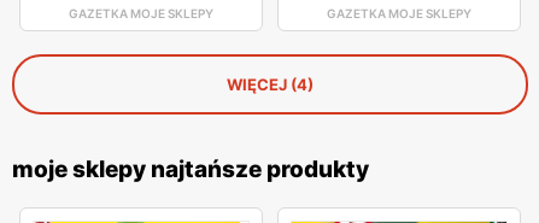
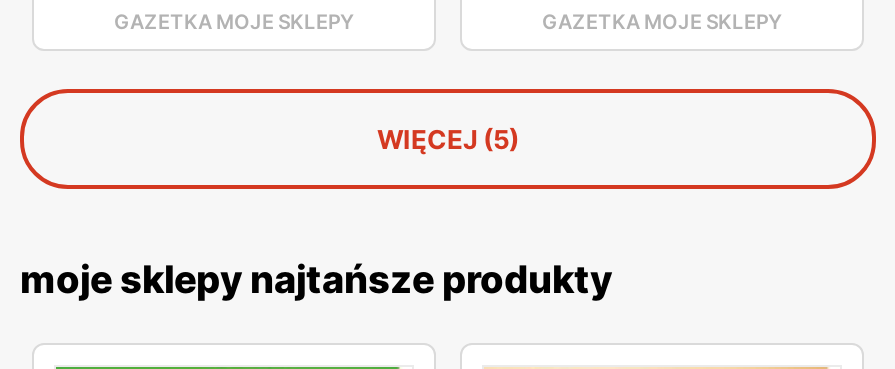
[227,75,314,94] WIĘCEJ (4) -> [377,124,519,156] WIĘCEJ (5)

